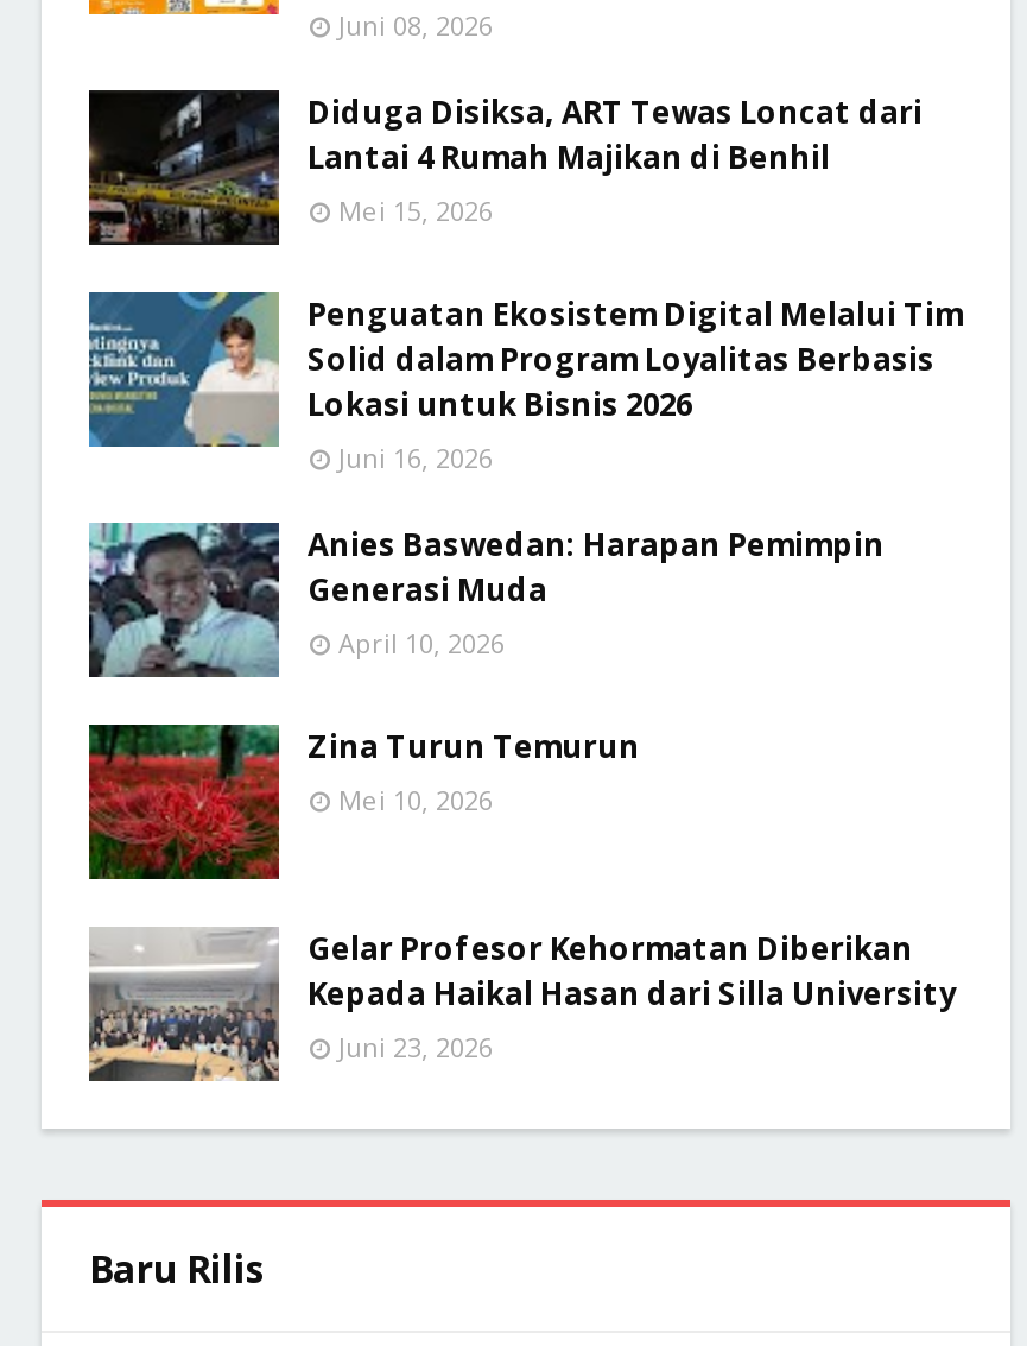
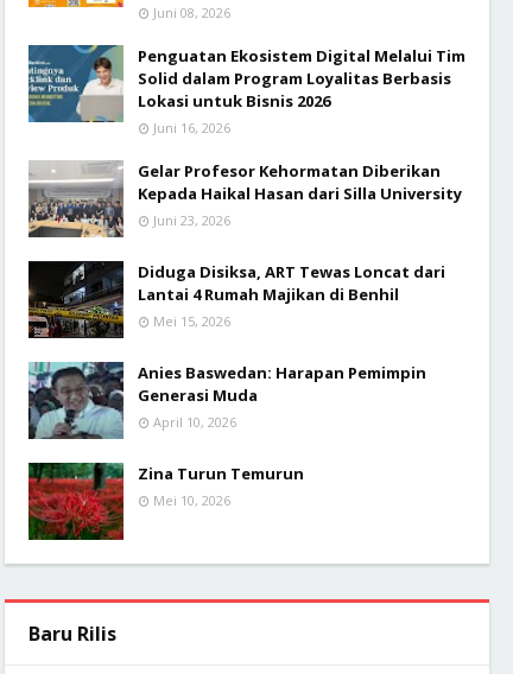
moved [87,88,923,247] -> [27,260,445,339]: [image] | Diduga Disiksa, ART Tewas Loncat dari | Lantai 4 Rumah Majikan di Benhil | Mei 15, 2026
moved [84,287,963,474] -> [26,43,465,136]: [image] | Penguatan Ekosistem Digital Melalui Tim | Solid dalam Program Loyalitas Berbasis | Lokasi untuk Bisnis 2026 | Juni 16, 2026
moved [84,518,885,817] -> [26,360,426,509]: [image] | Anies Baswedan: Harapan Pemimpin | Generasi Muda | April 10, 2026 | Zina Turun Temurun | Mei 10, 2026
moved [89,926,956,1083] -> [28,160,462,237]: [image] | Gelar Profesor Kehormatan Diberikan | Kepada Haikal Hasan dari Silla University | Juni 23, 2026

